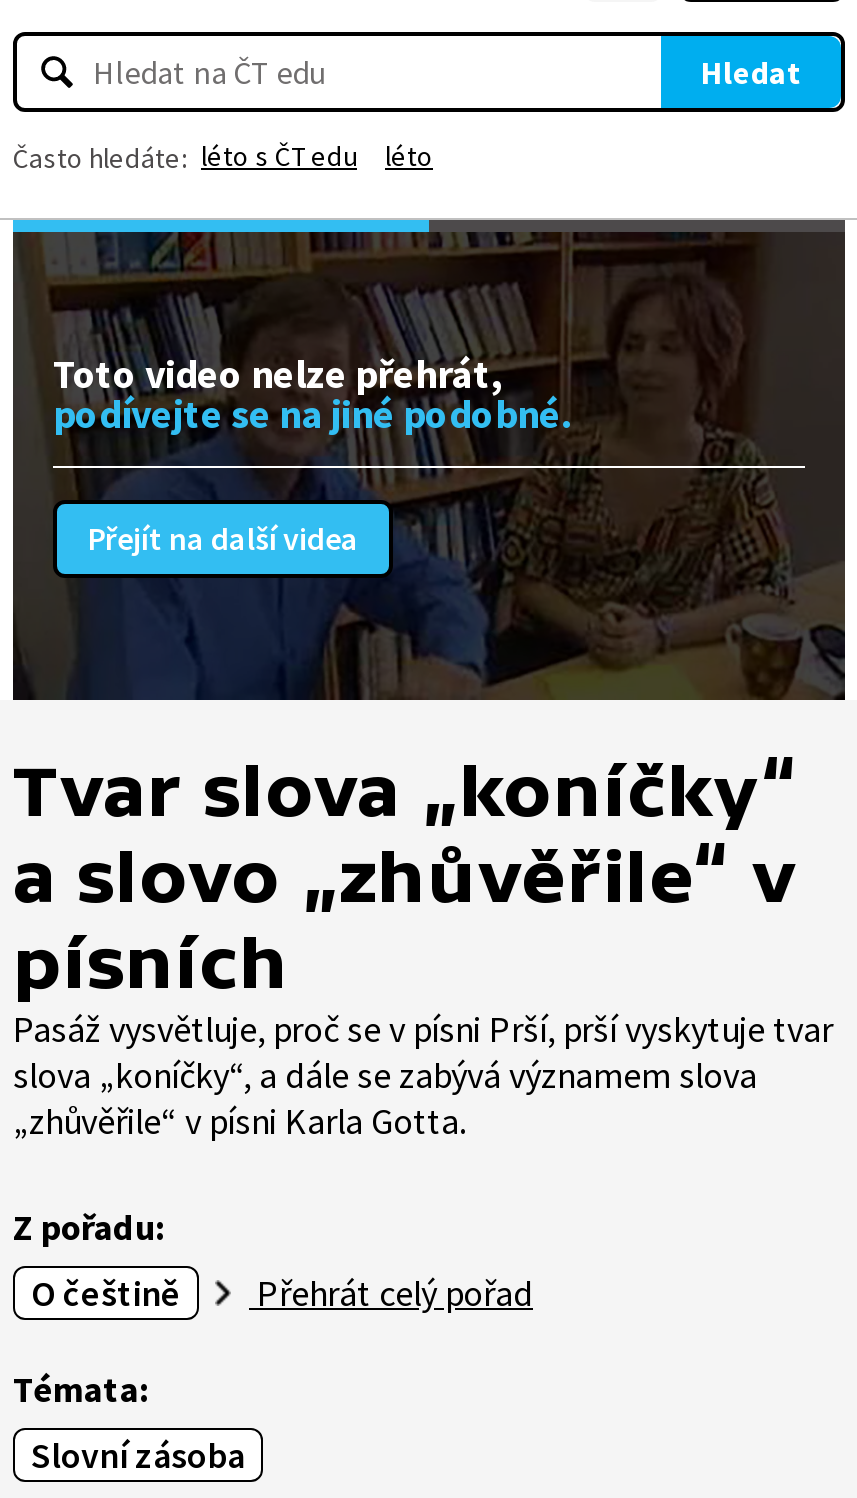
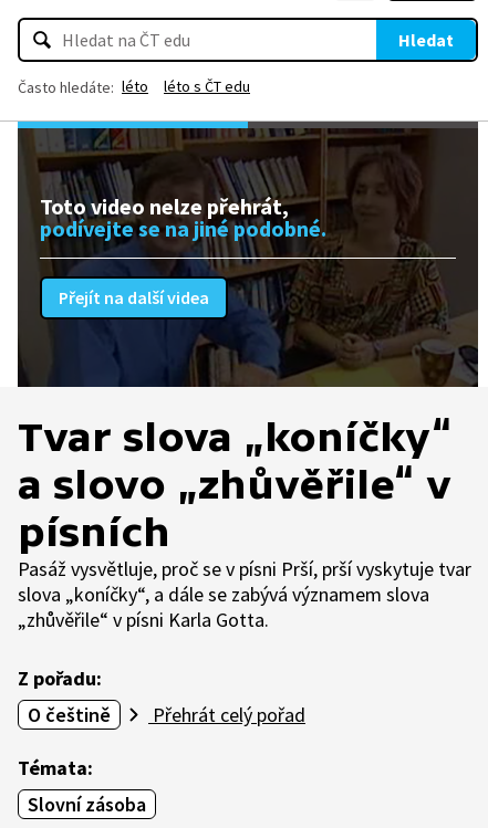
[13,138,433,176] Často hledáte: léto s ČT edu | léto -> [18,76,250,97] Často hledáte: léto | léto s ČT edu

